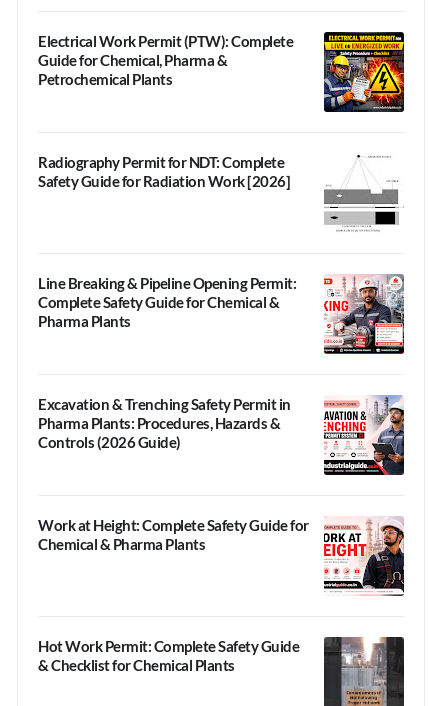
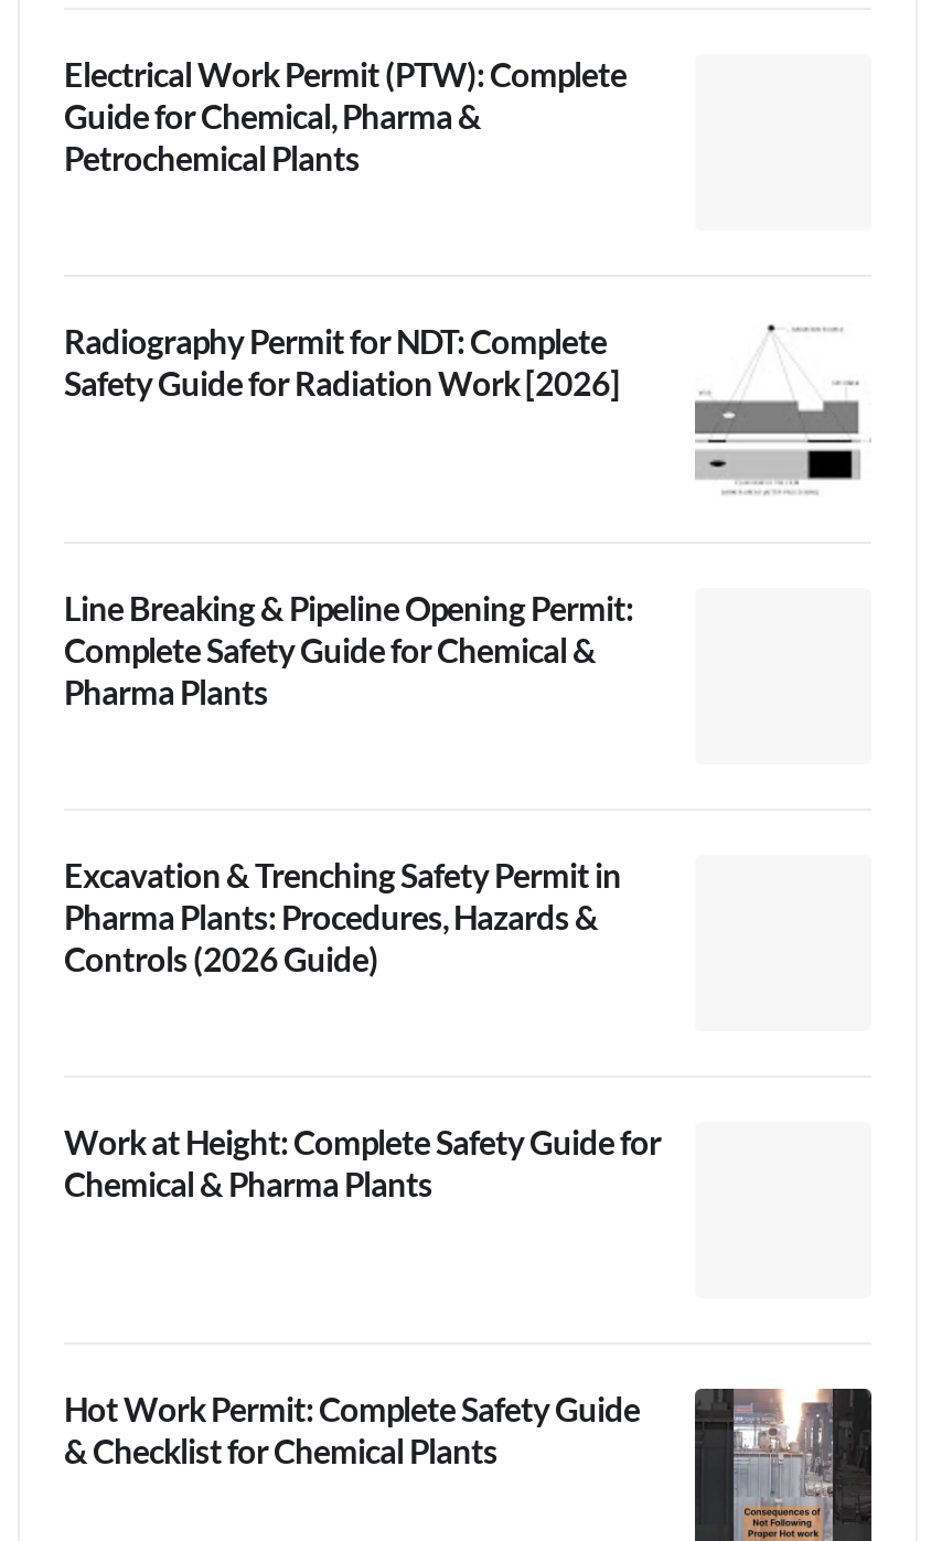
[323,31,405,113] [image] -> none
[323,273,405,355] [image] -> none
[323,395,405,476] [image] -> none
[323,516,405,597] [image] -> none

